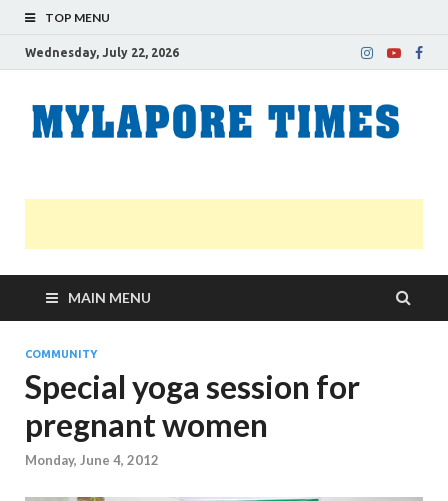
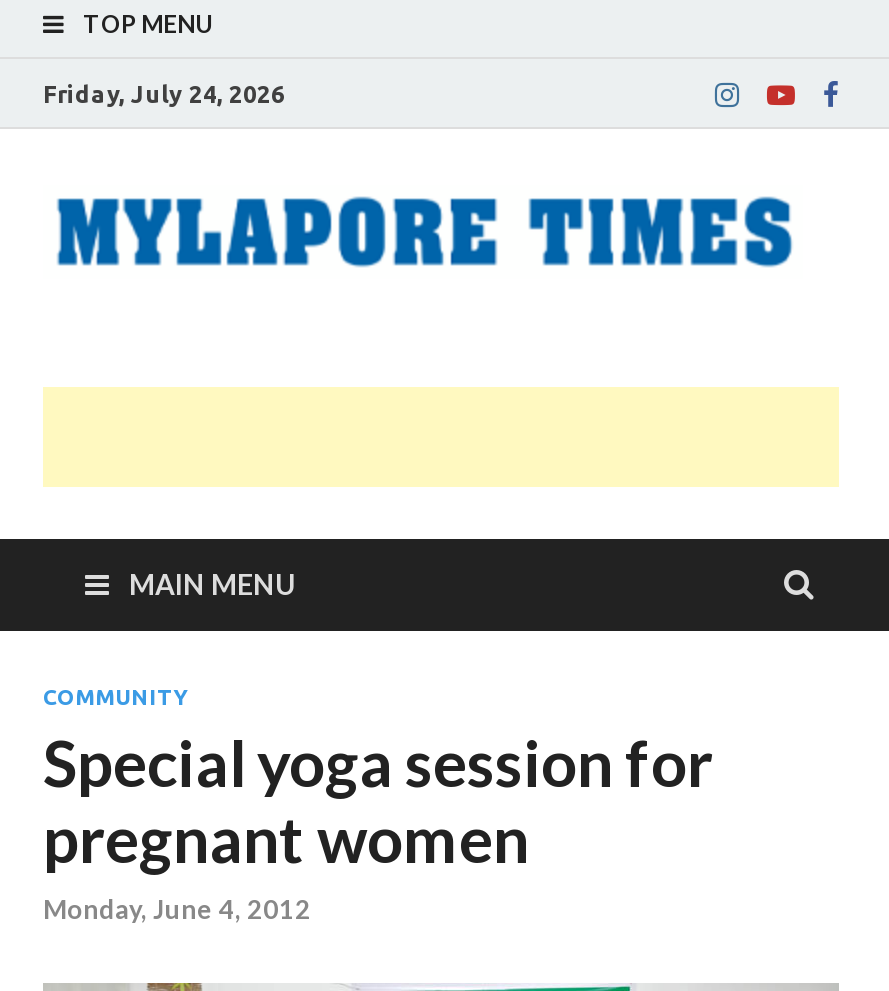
[25,45,179,58] Wednesday, July 22, 2026 -> [43,80,285,106] Friday, July 24, 2026

